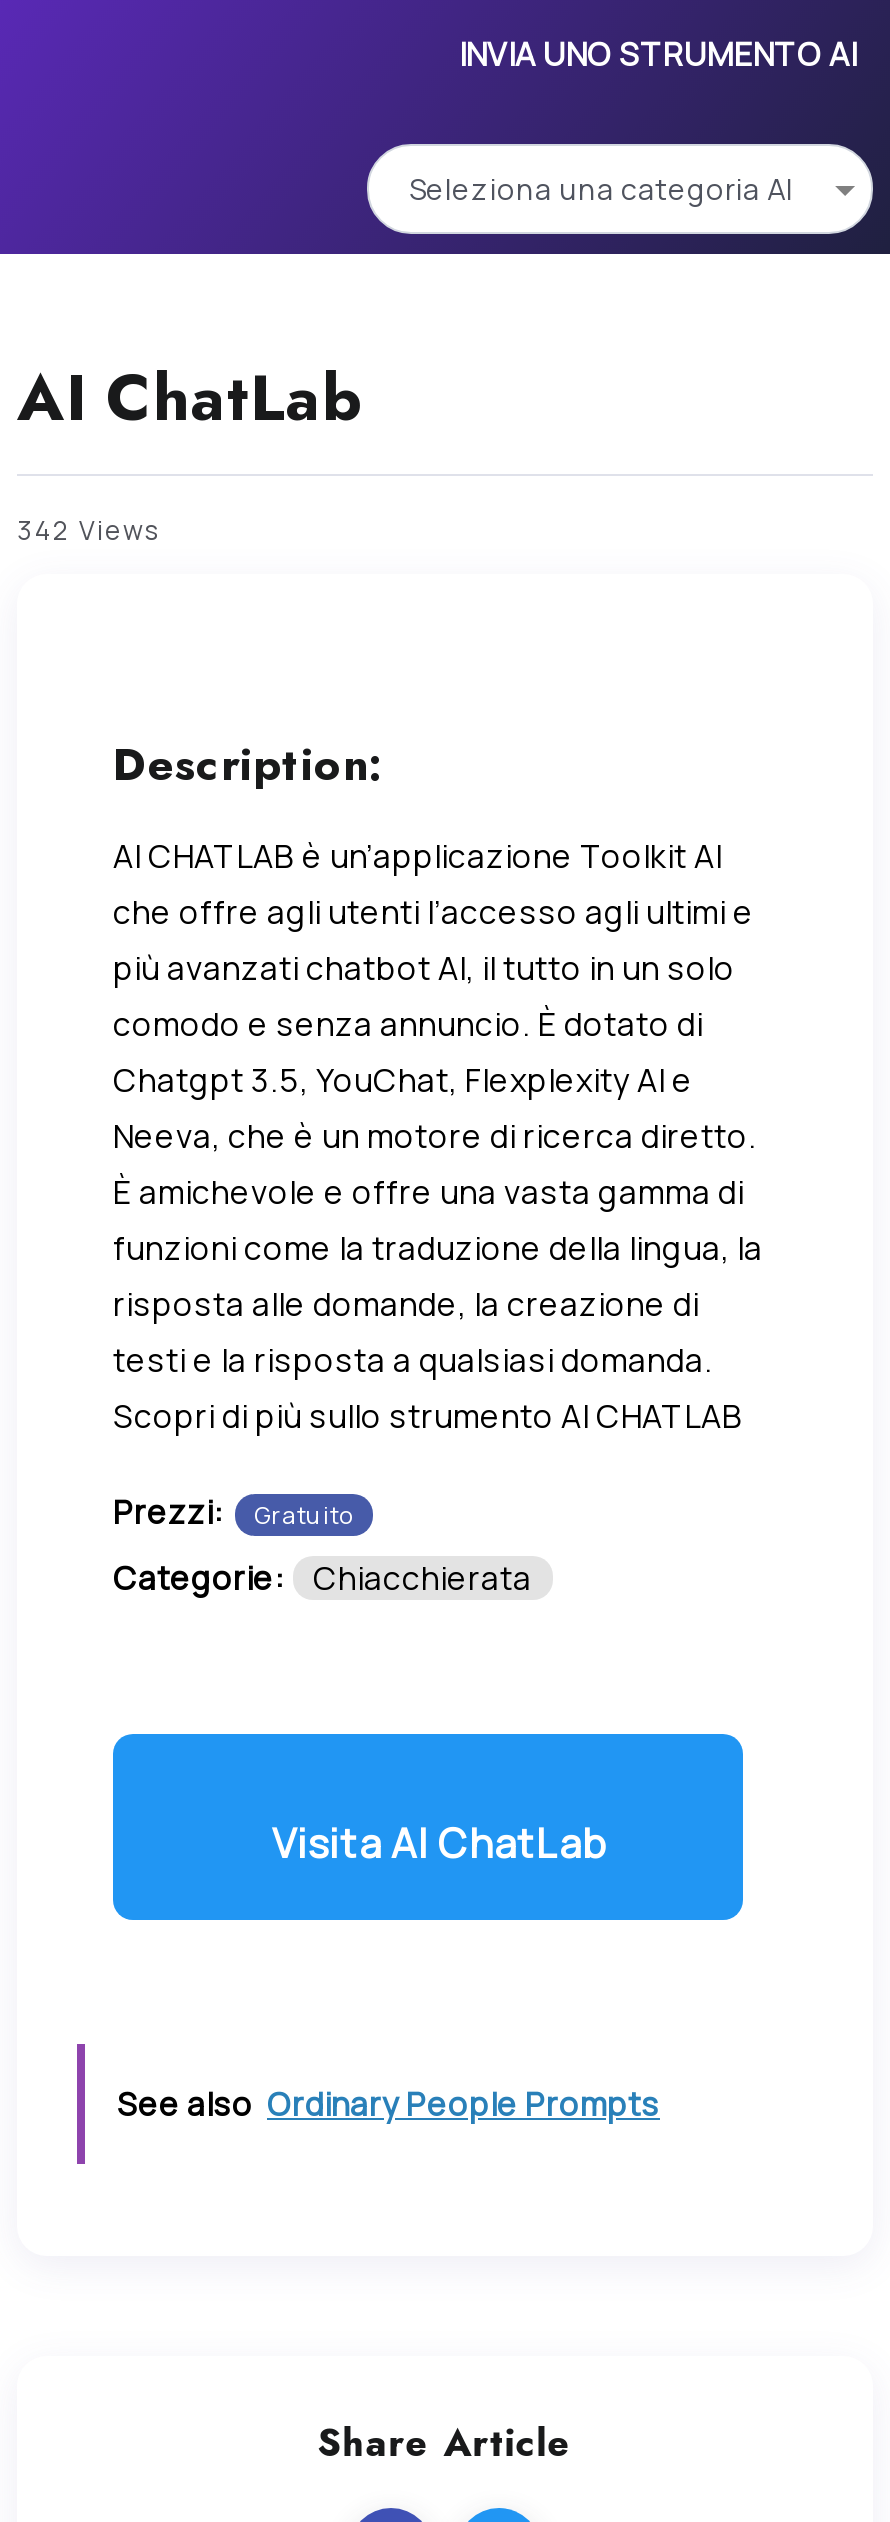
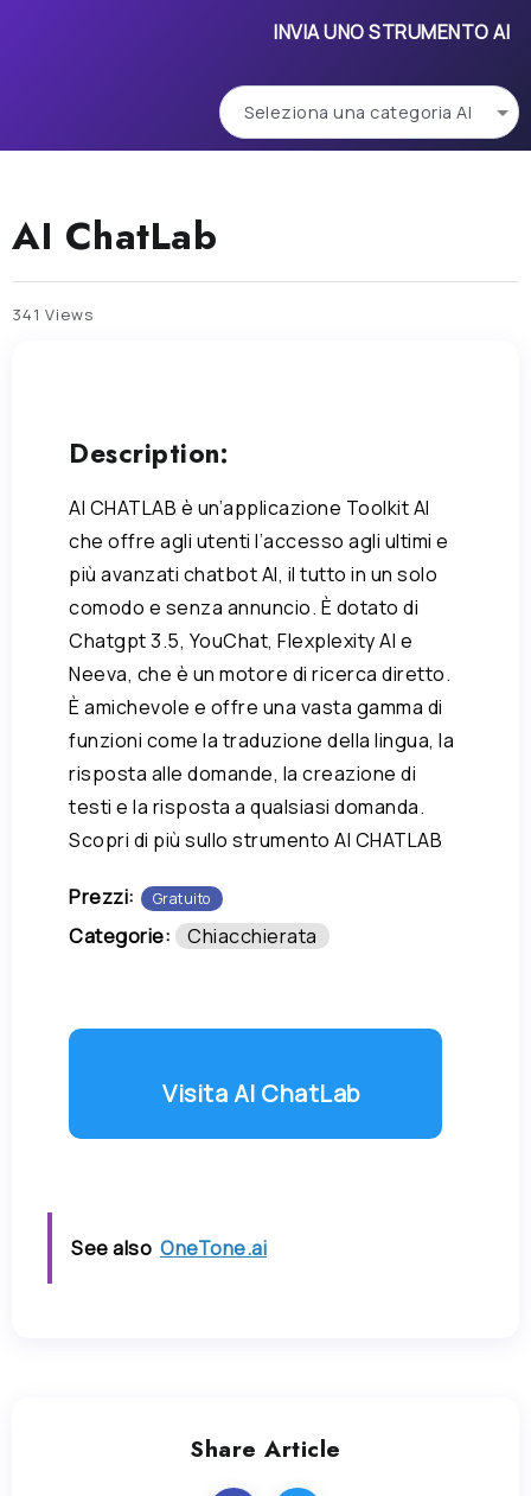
[17,512,161,548] 342 Views -> [12,304,94,325] 341 Views
[117,2082,660,2126] See also Ordinary People Prompts -> [71,1235,267,1261] See also OneTone.ai

